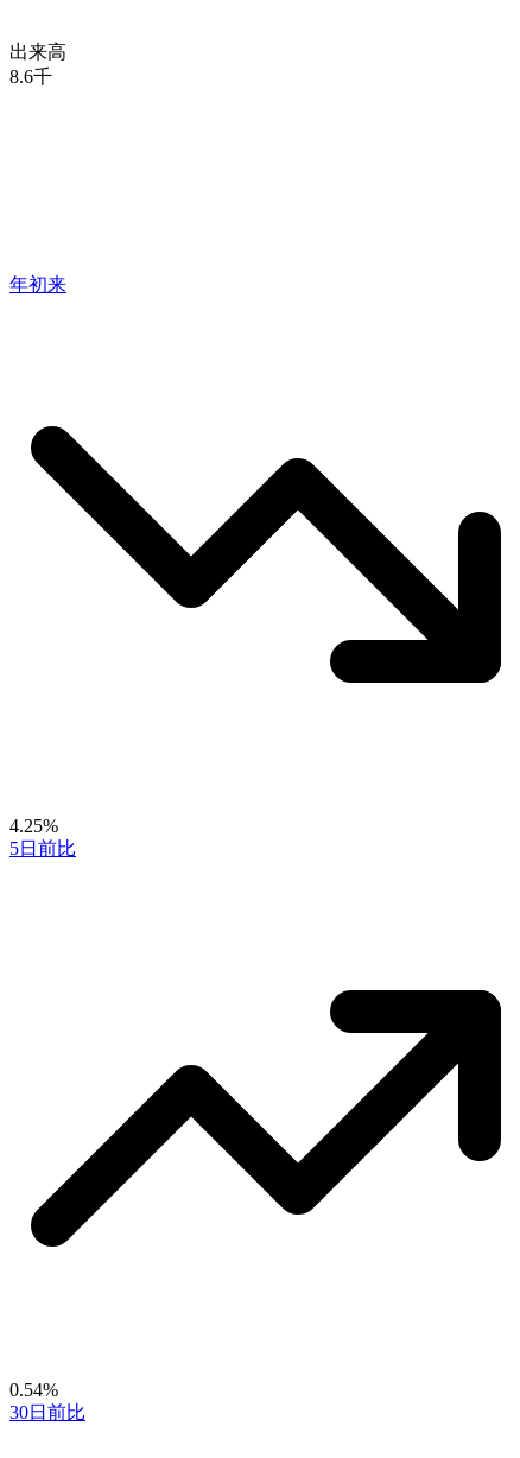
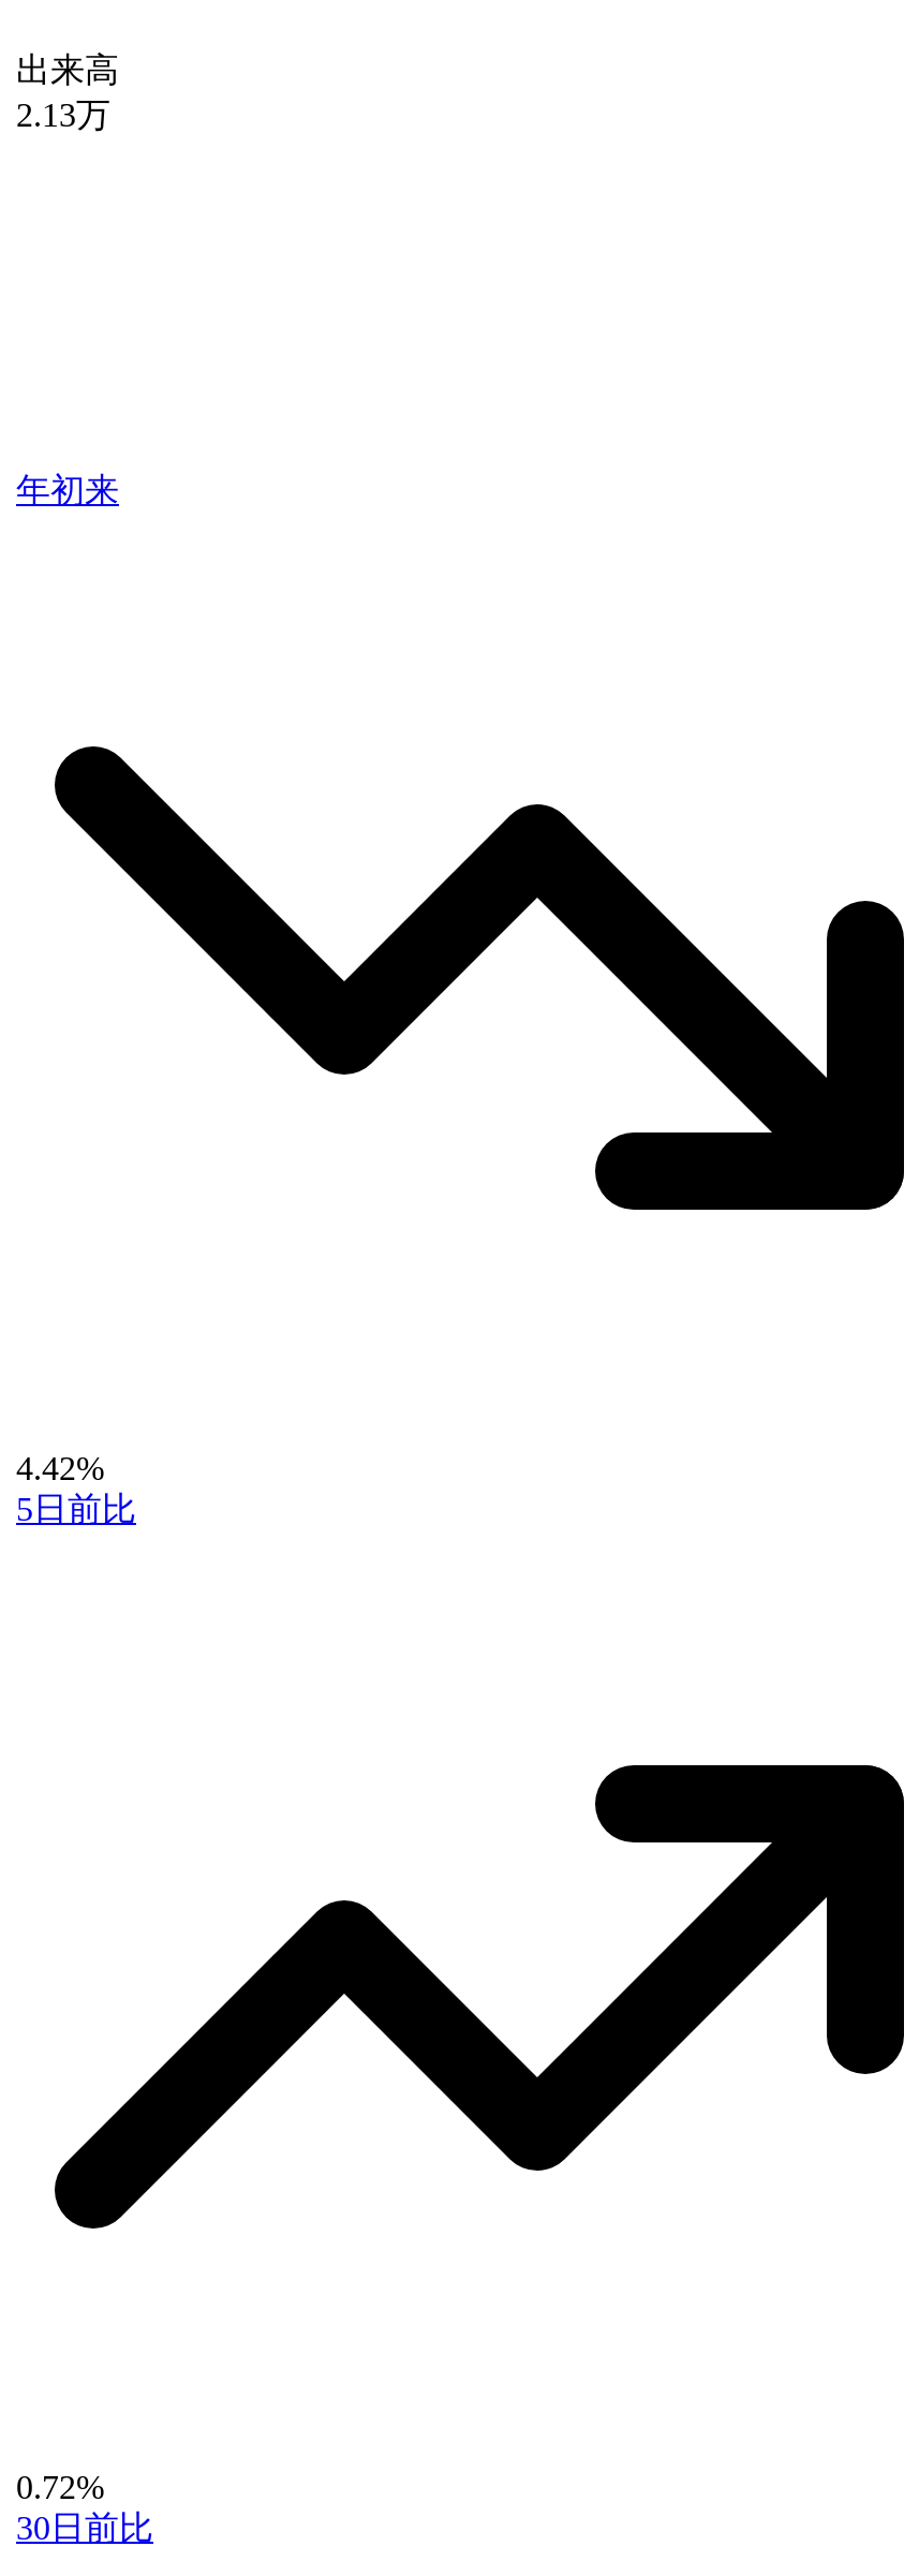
[9,66,52,87] 8.6千 -> [16,96,110,133] 2.13万
[9,816,58,836] 4.25% -> [16,1450,104,1486] 4.42%
[9,1380,58,1400] 0.54% -> [16,2469,104,2505] 0.72%

